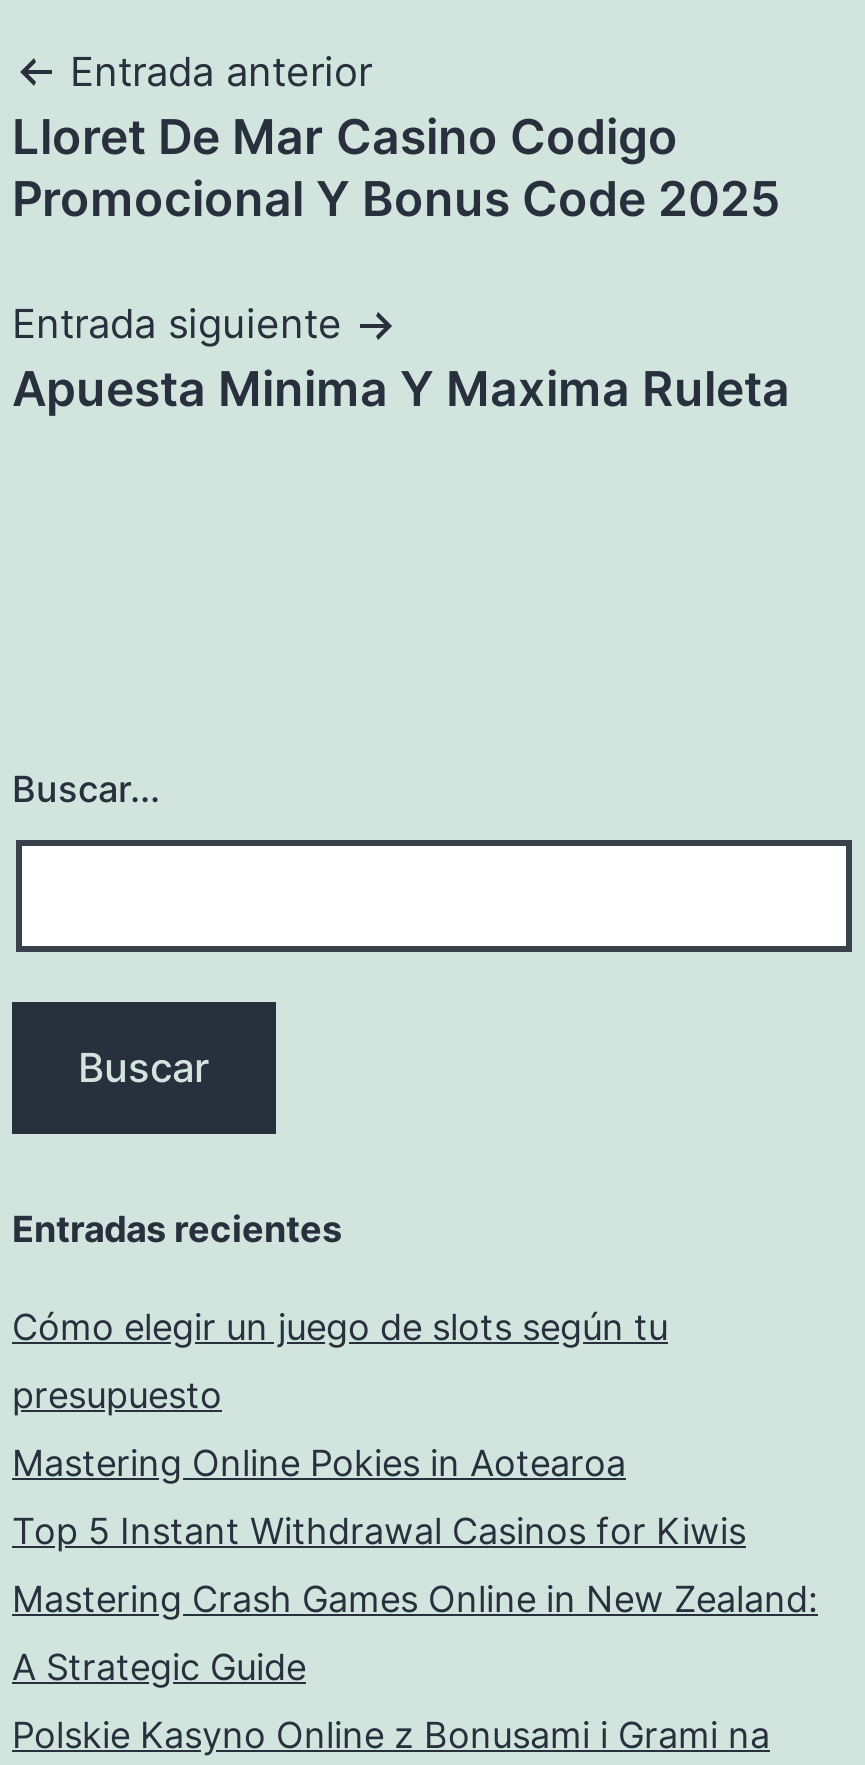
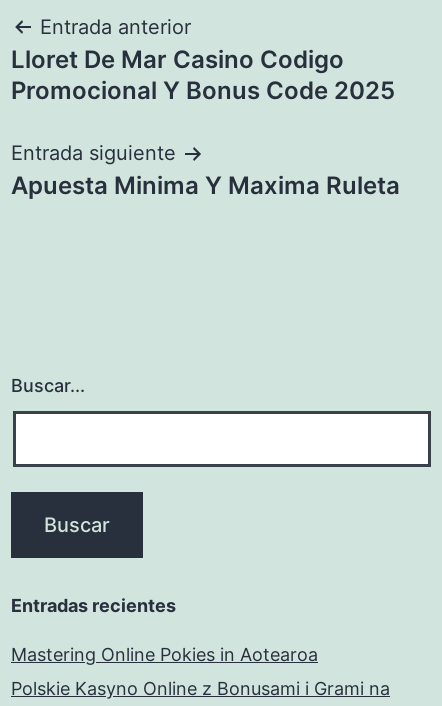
[12,1306,668,1416] Cómo elegir un juego de slots según tu | presupuesto -> none
[12,1510,818,1688] Top 5 Instant Withdrawal Casinos for Kiwis | Mastering Crash Games Online in New Zealand: | A Strategic Guide -> none

